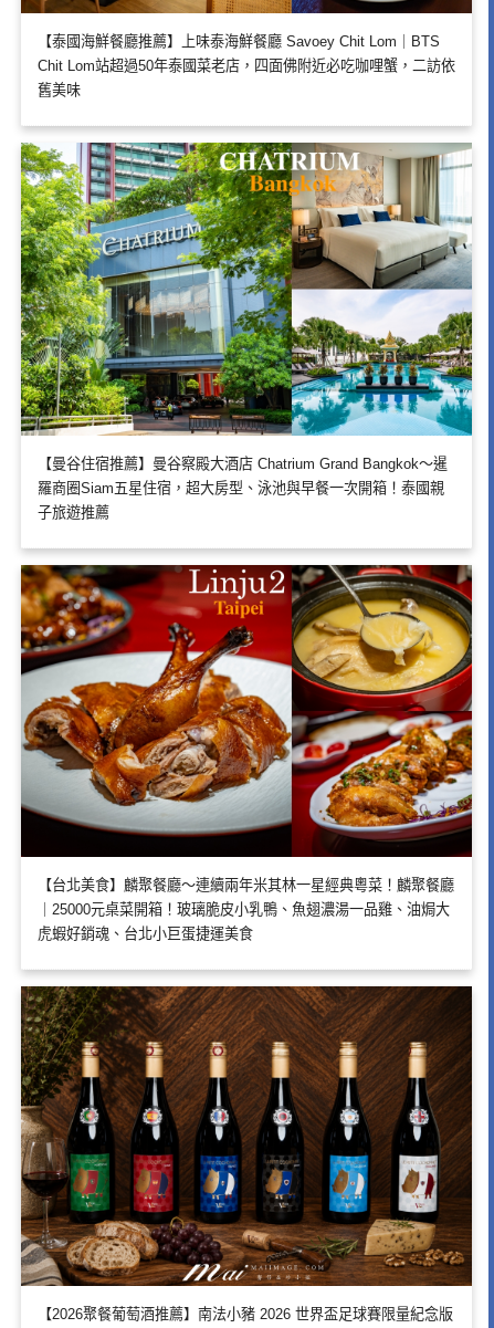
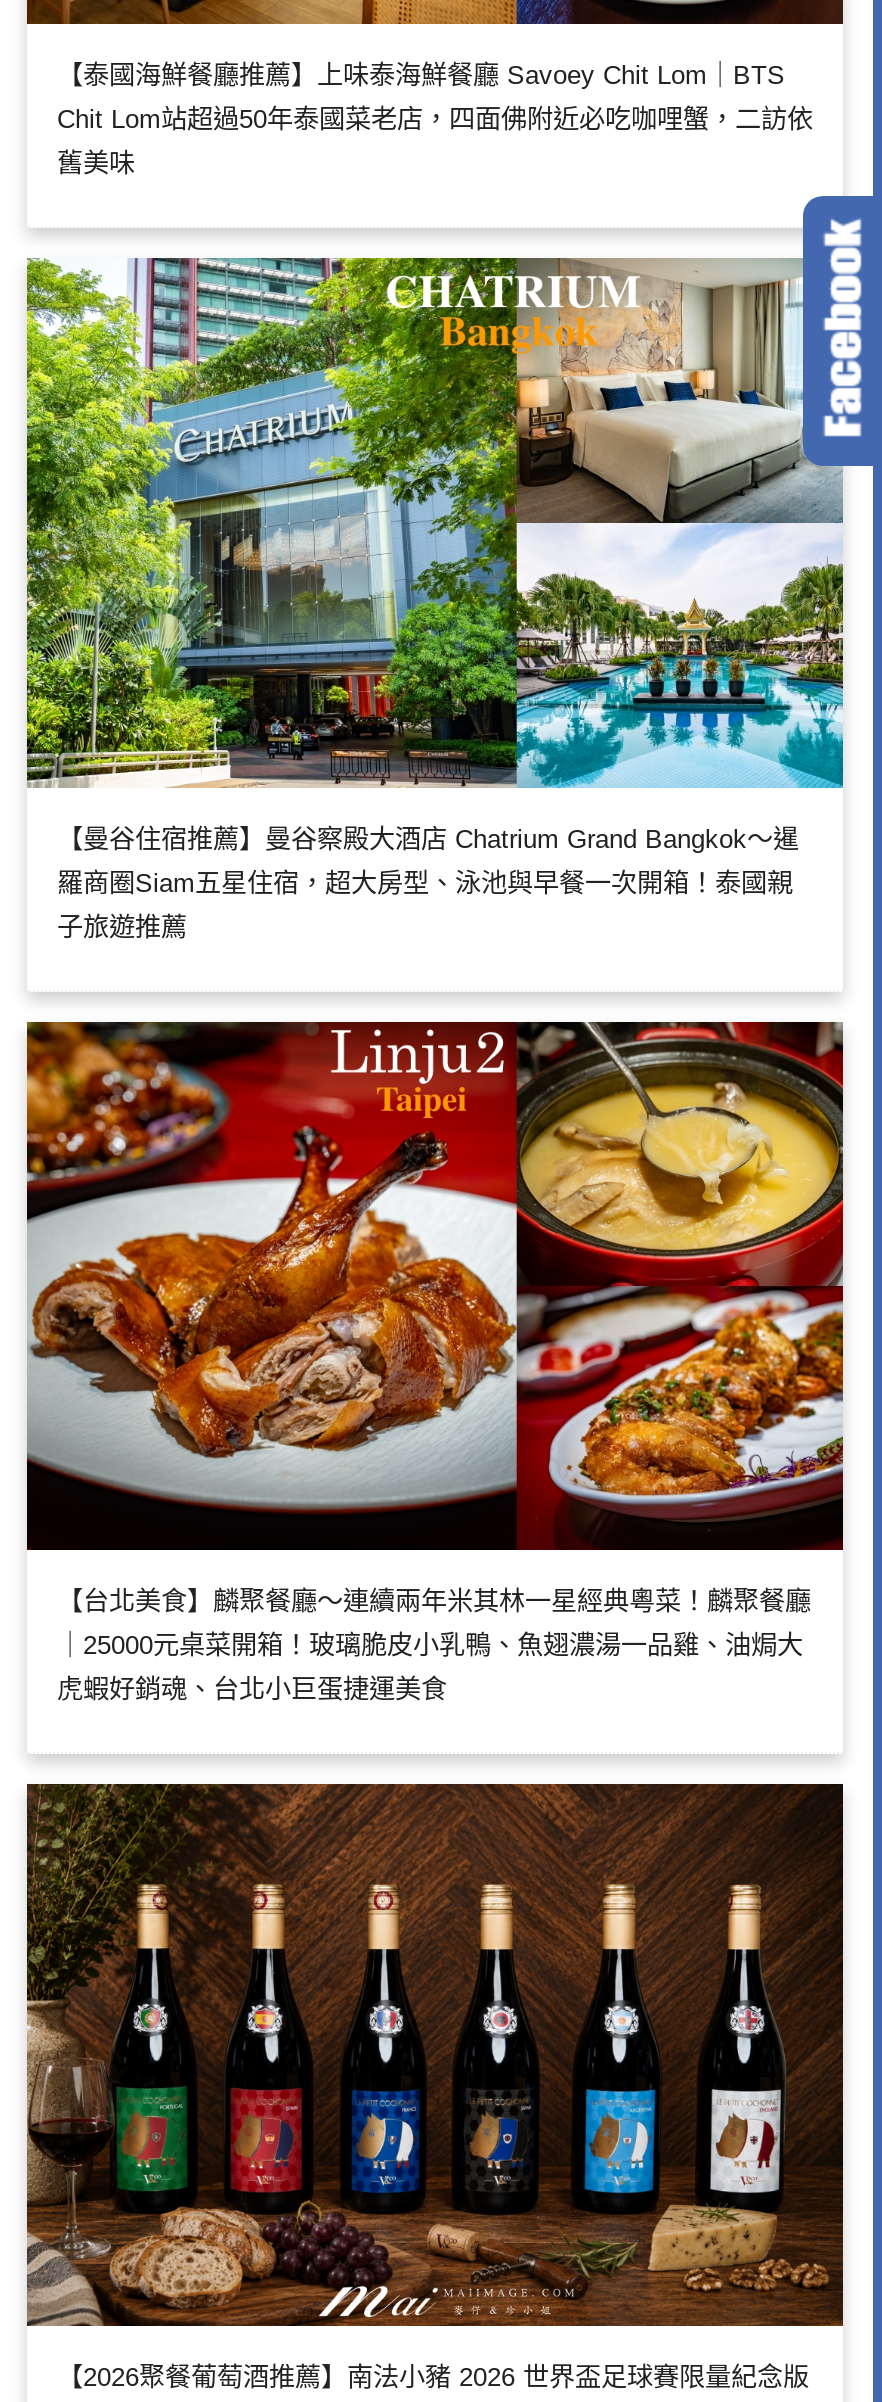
[450,108,490,258] [image] -> [801,194,873,468] [image]

